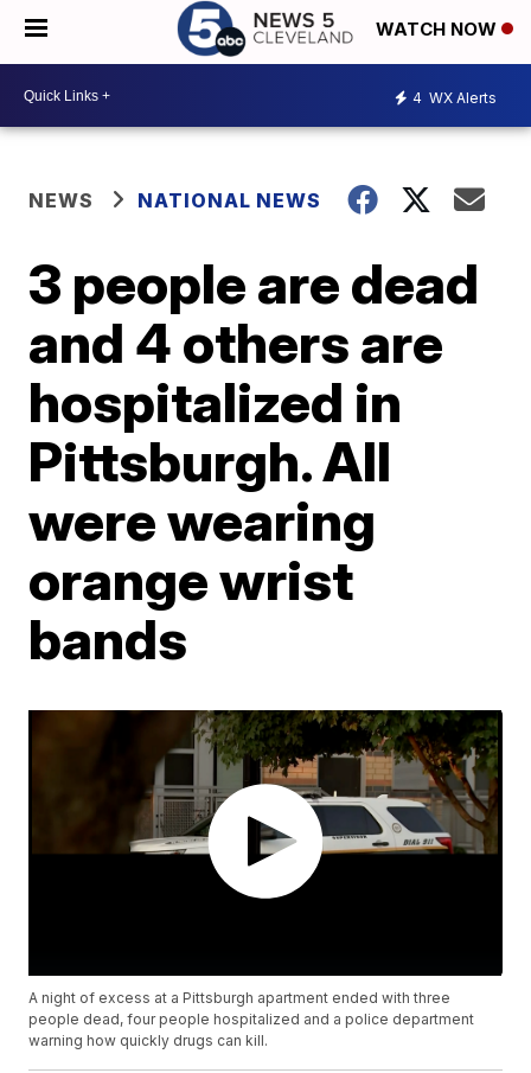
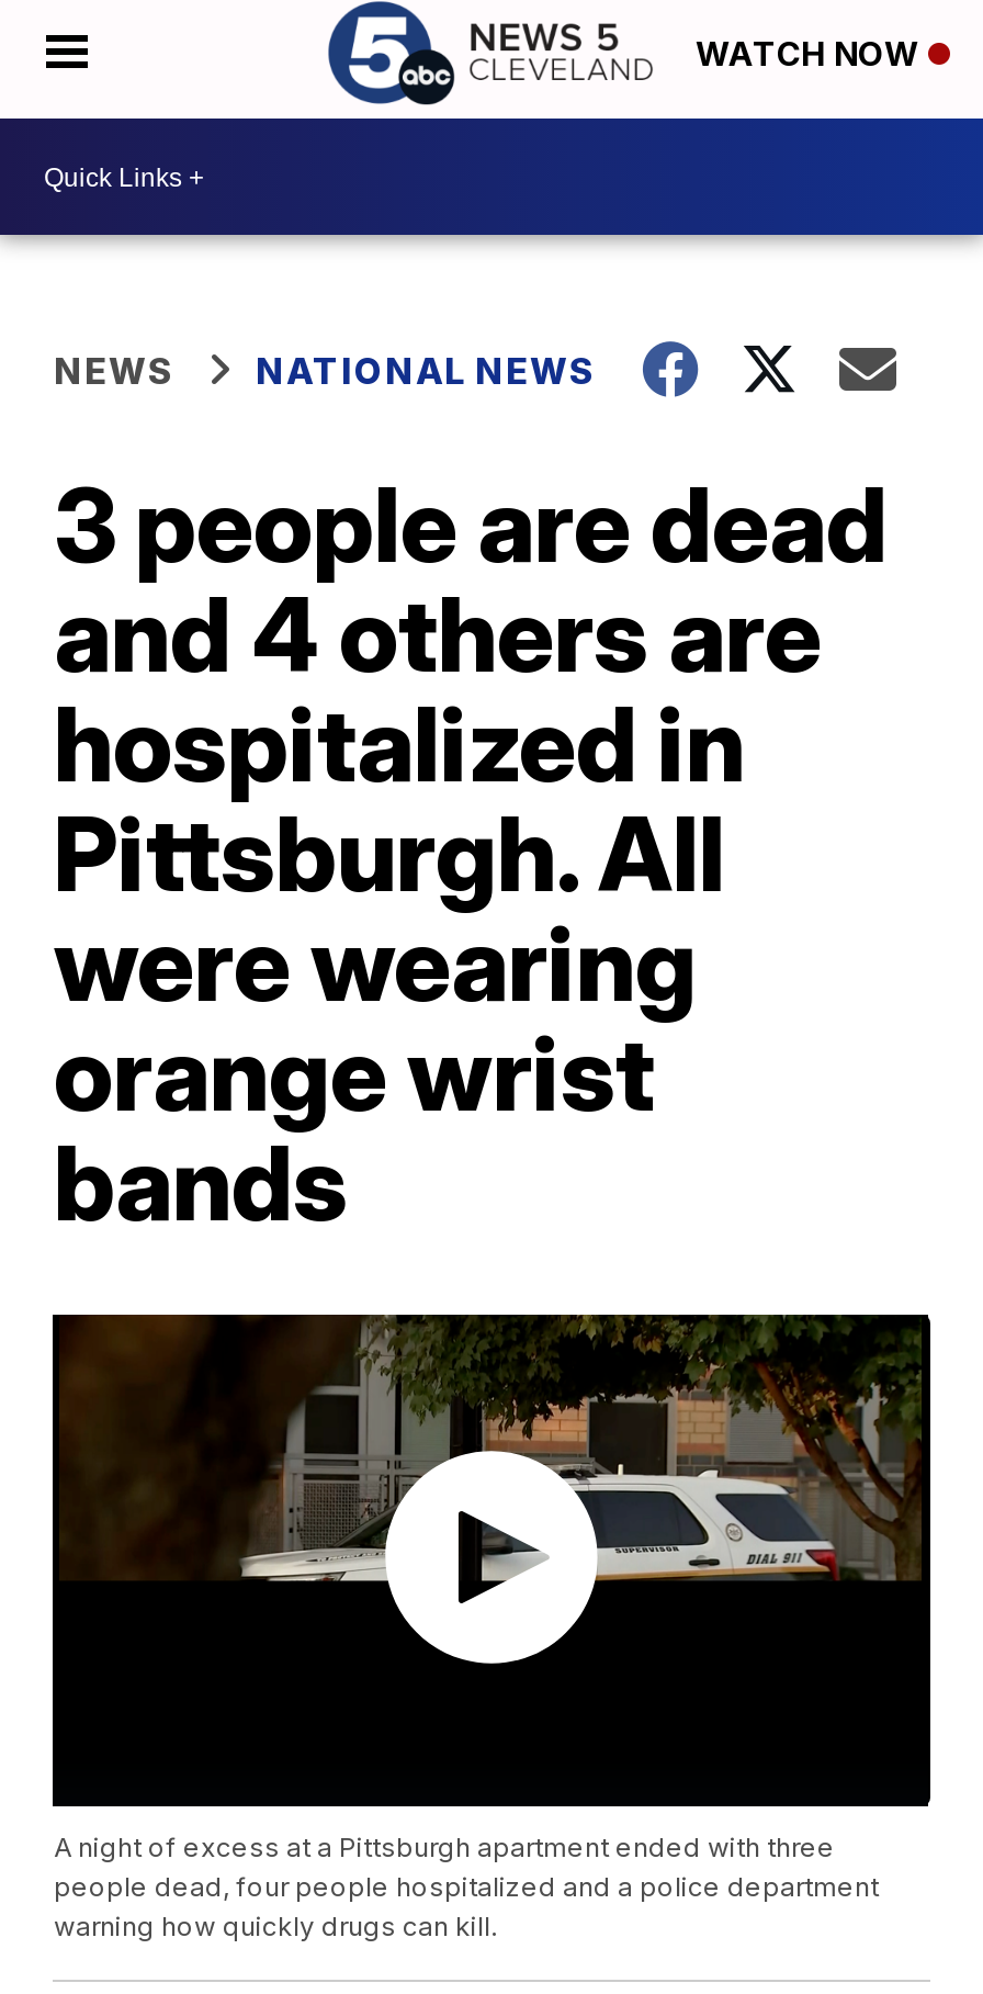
[412,88,497,106] 4 WX Alerts -> none

